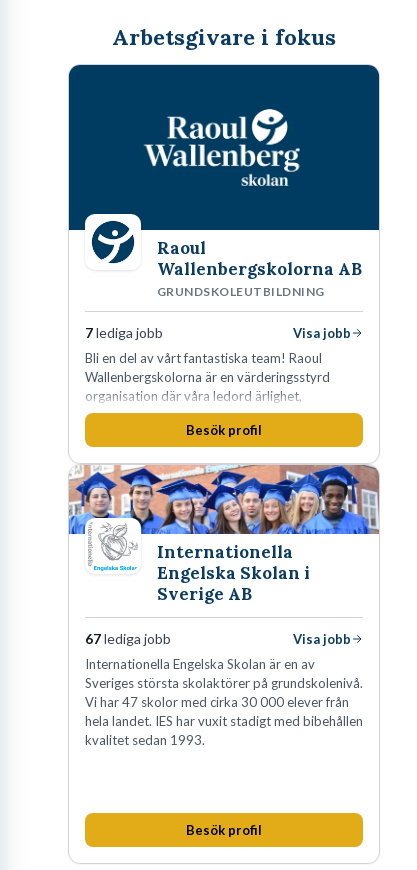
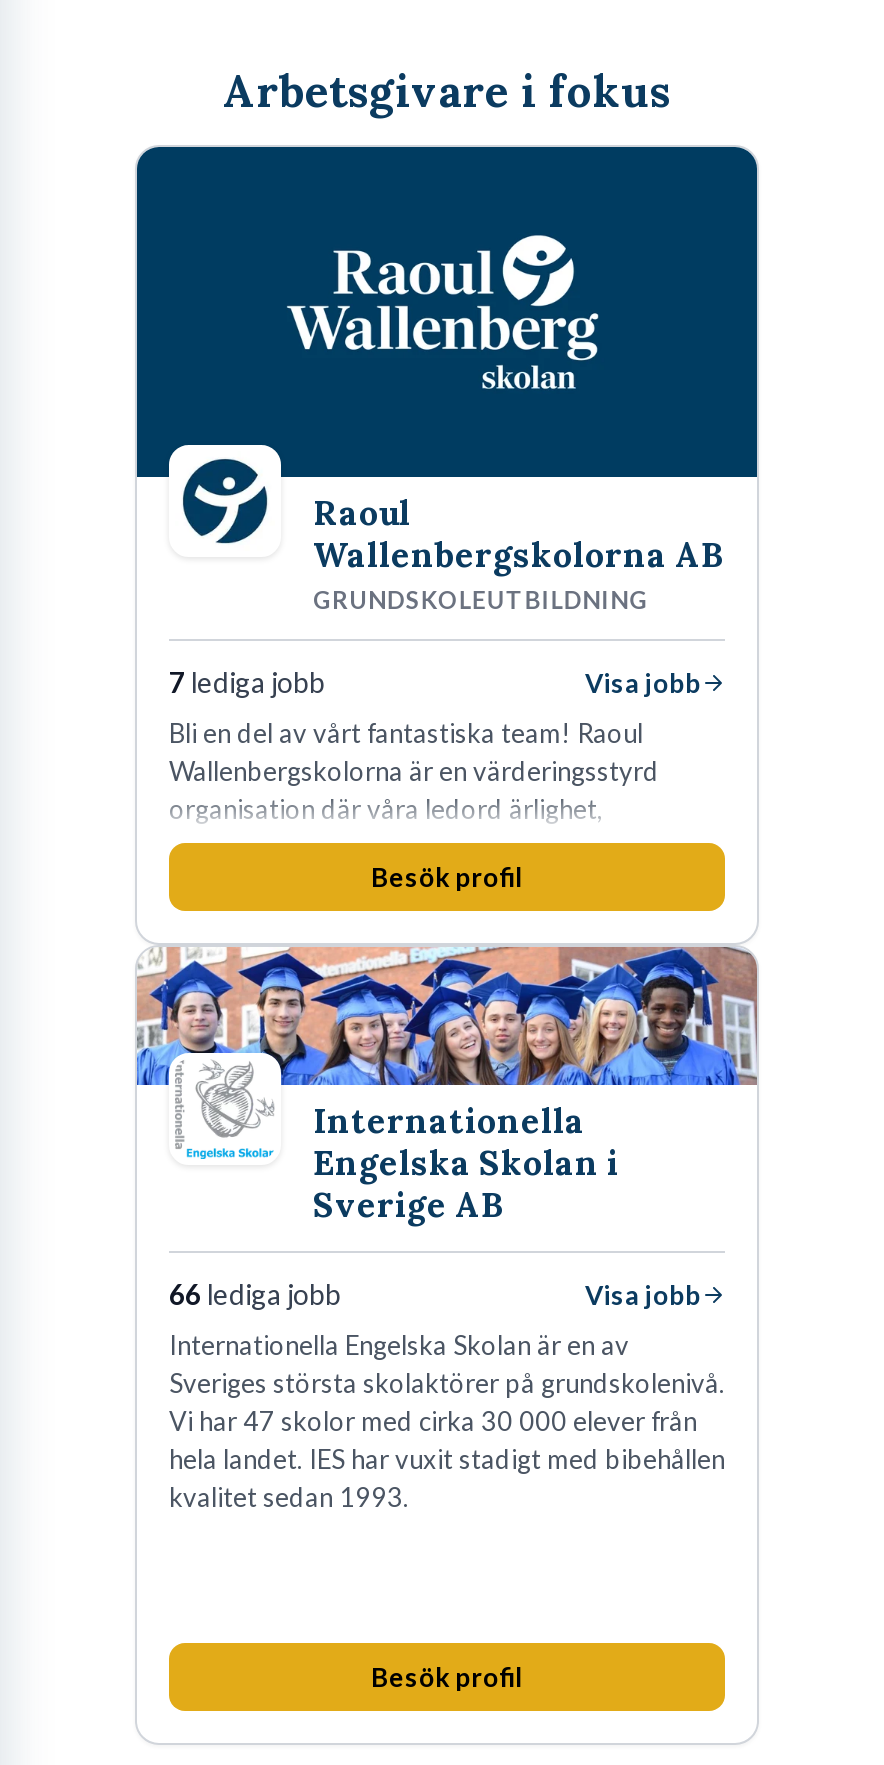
[85,630,171,647] 67 lediga jobb -> [169,1277,341,1311] 66 lediga jobb

